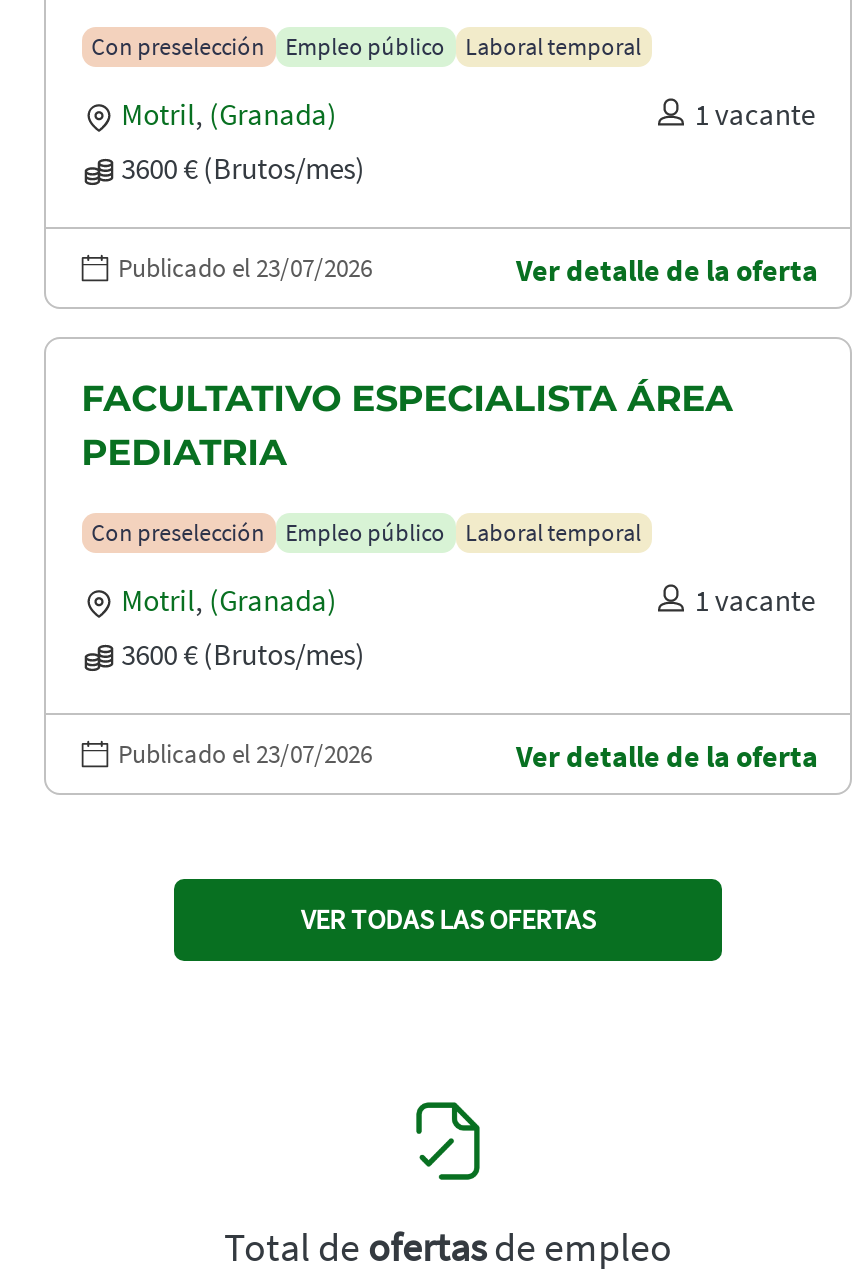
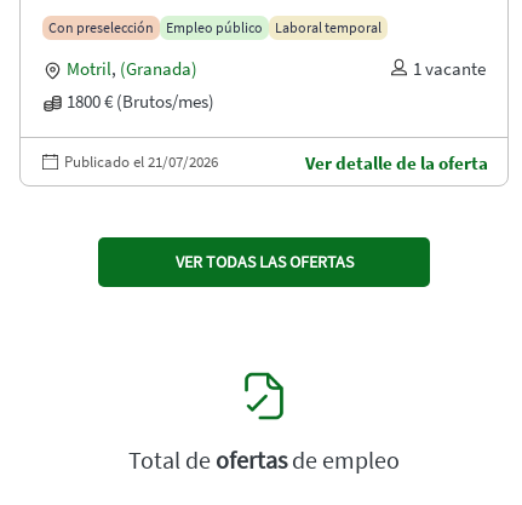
[81,148,818,772] 3600 € (Brutos/mes) | Publicado el 23/07/2026 | Ver detalle de la oferta | FACULTATIVO ESPECIALISTA ÁREA | PEDIATRIA | Con preselección | Empleo público | Laboral temporal | Motril, (Granada) | 1 vacante | 3600 € (Brutos/mes) | Publicado el 23/07/2026 -> [64,90,218,172] 1800 € (Brutos/mes) | Publicado el 21/07/2026

